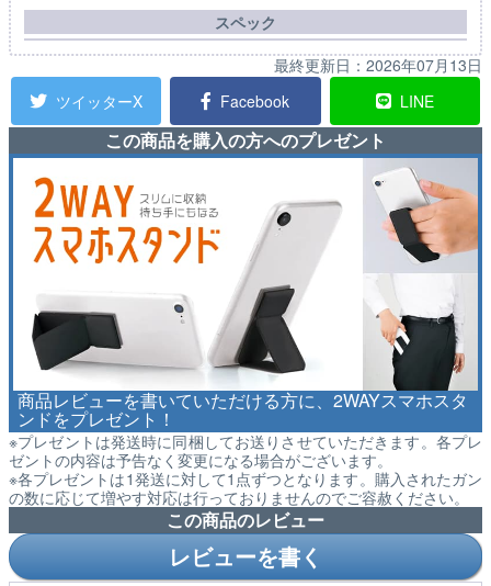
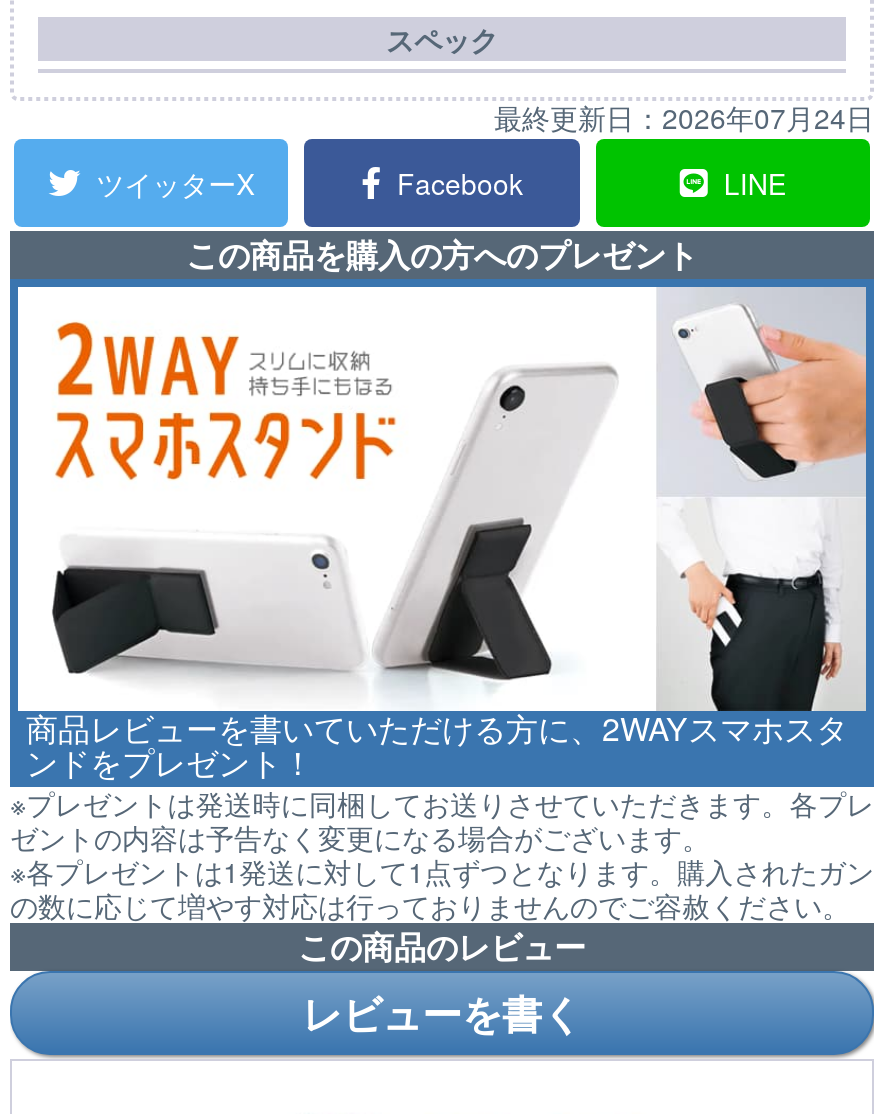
[274,53,482,75] 最終更新日：2026年07月13日 -> [494,97,874,137] 最終更新日：2026年07月24日

